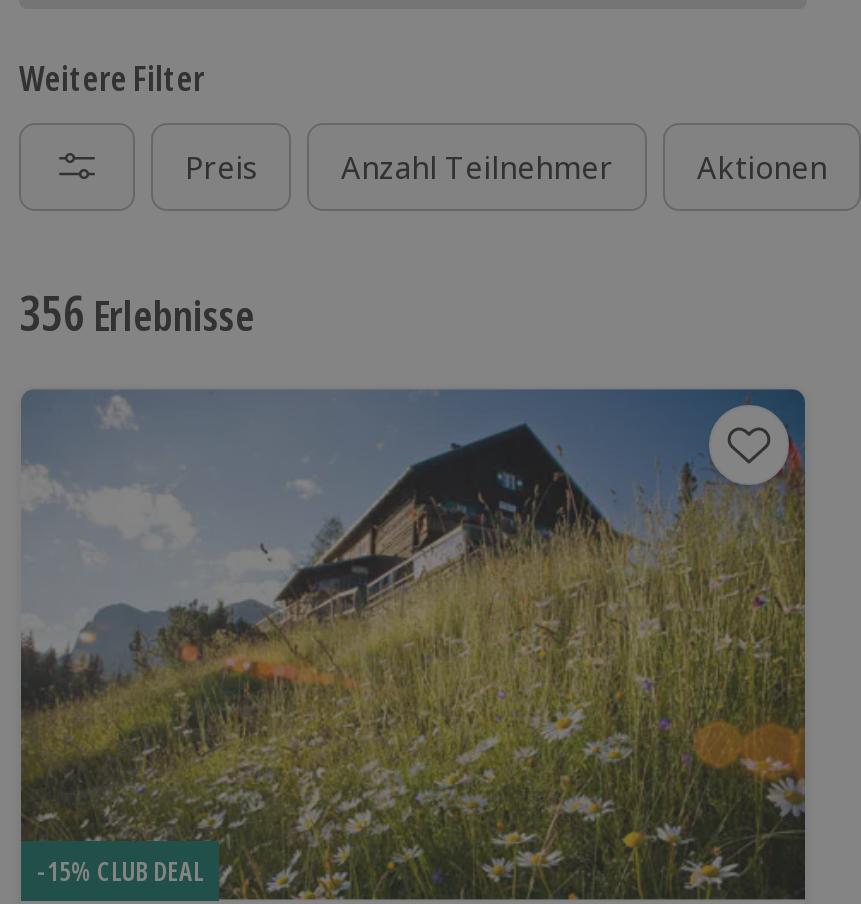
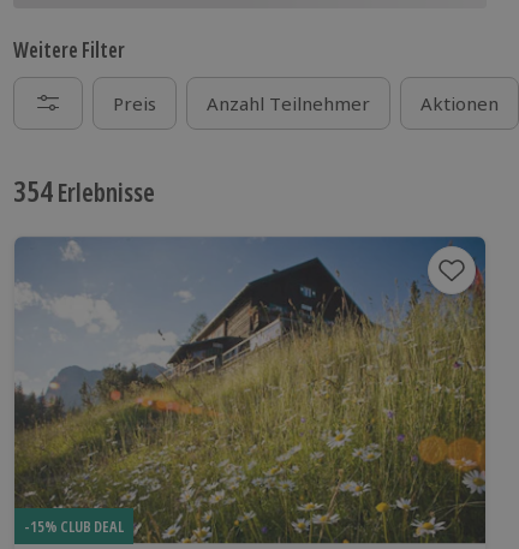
[19,279,255,345] 356 Erlebnisse -> [13,171,155,210] 354 Erlebnisse

